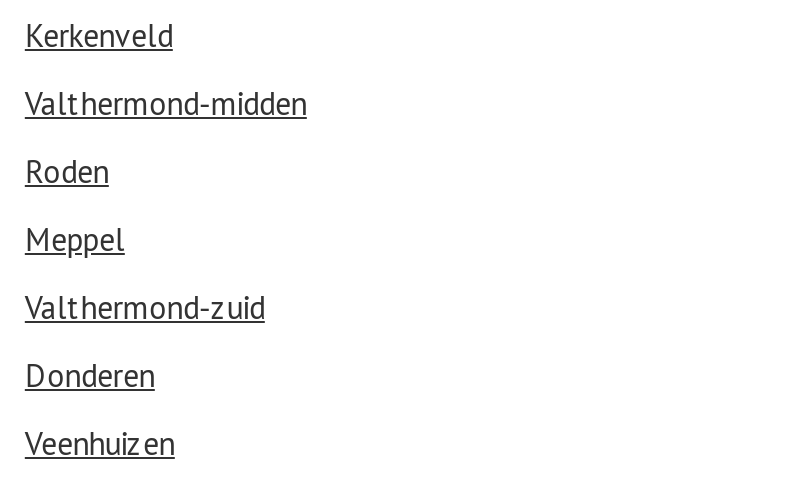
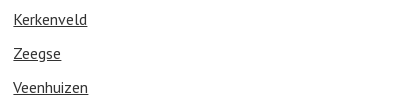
[25,83,307,395] Valthermond-midden | Roden | Meppel | Valthermond-zuid | Donderen -> [13,43,61,63] Zeegse

